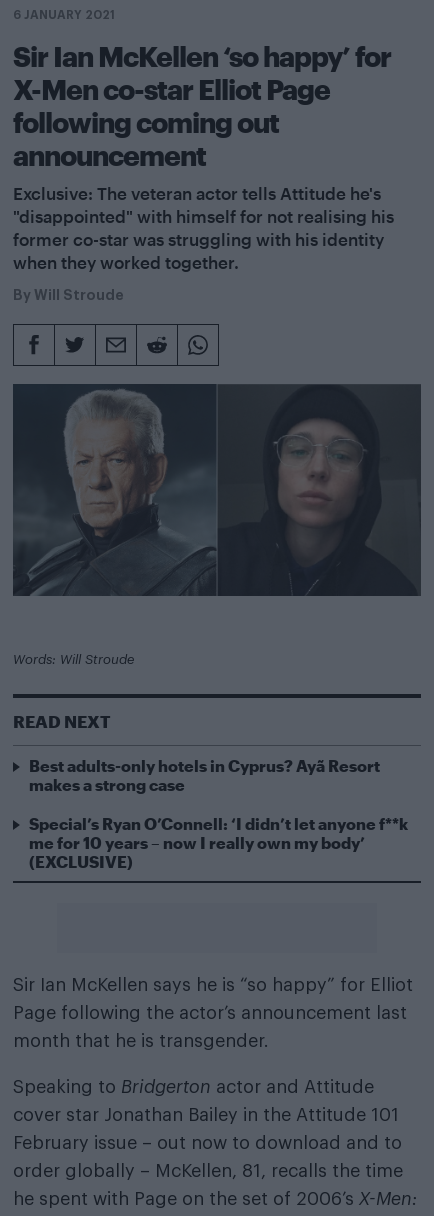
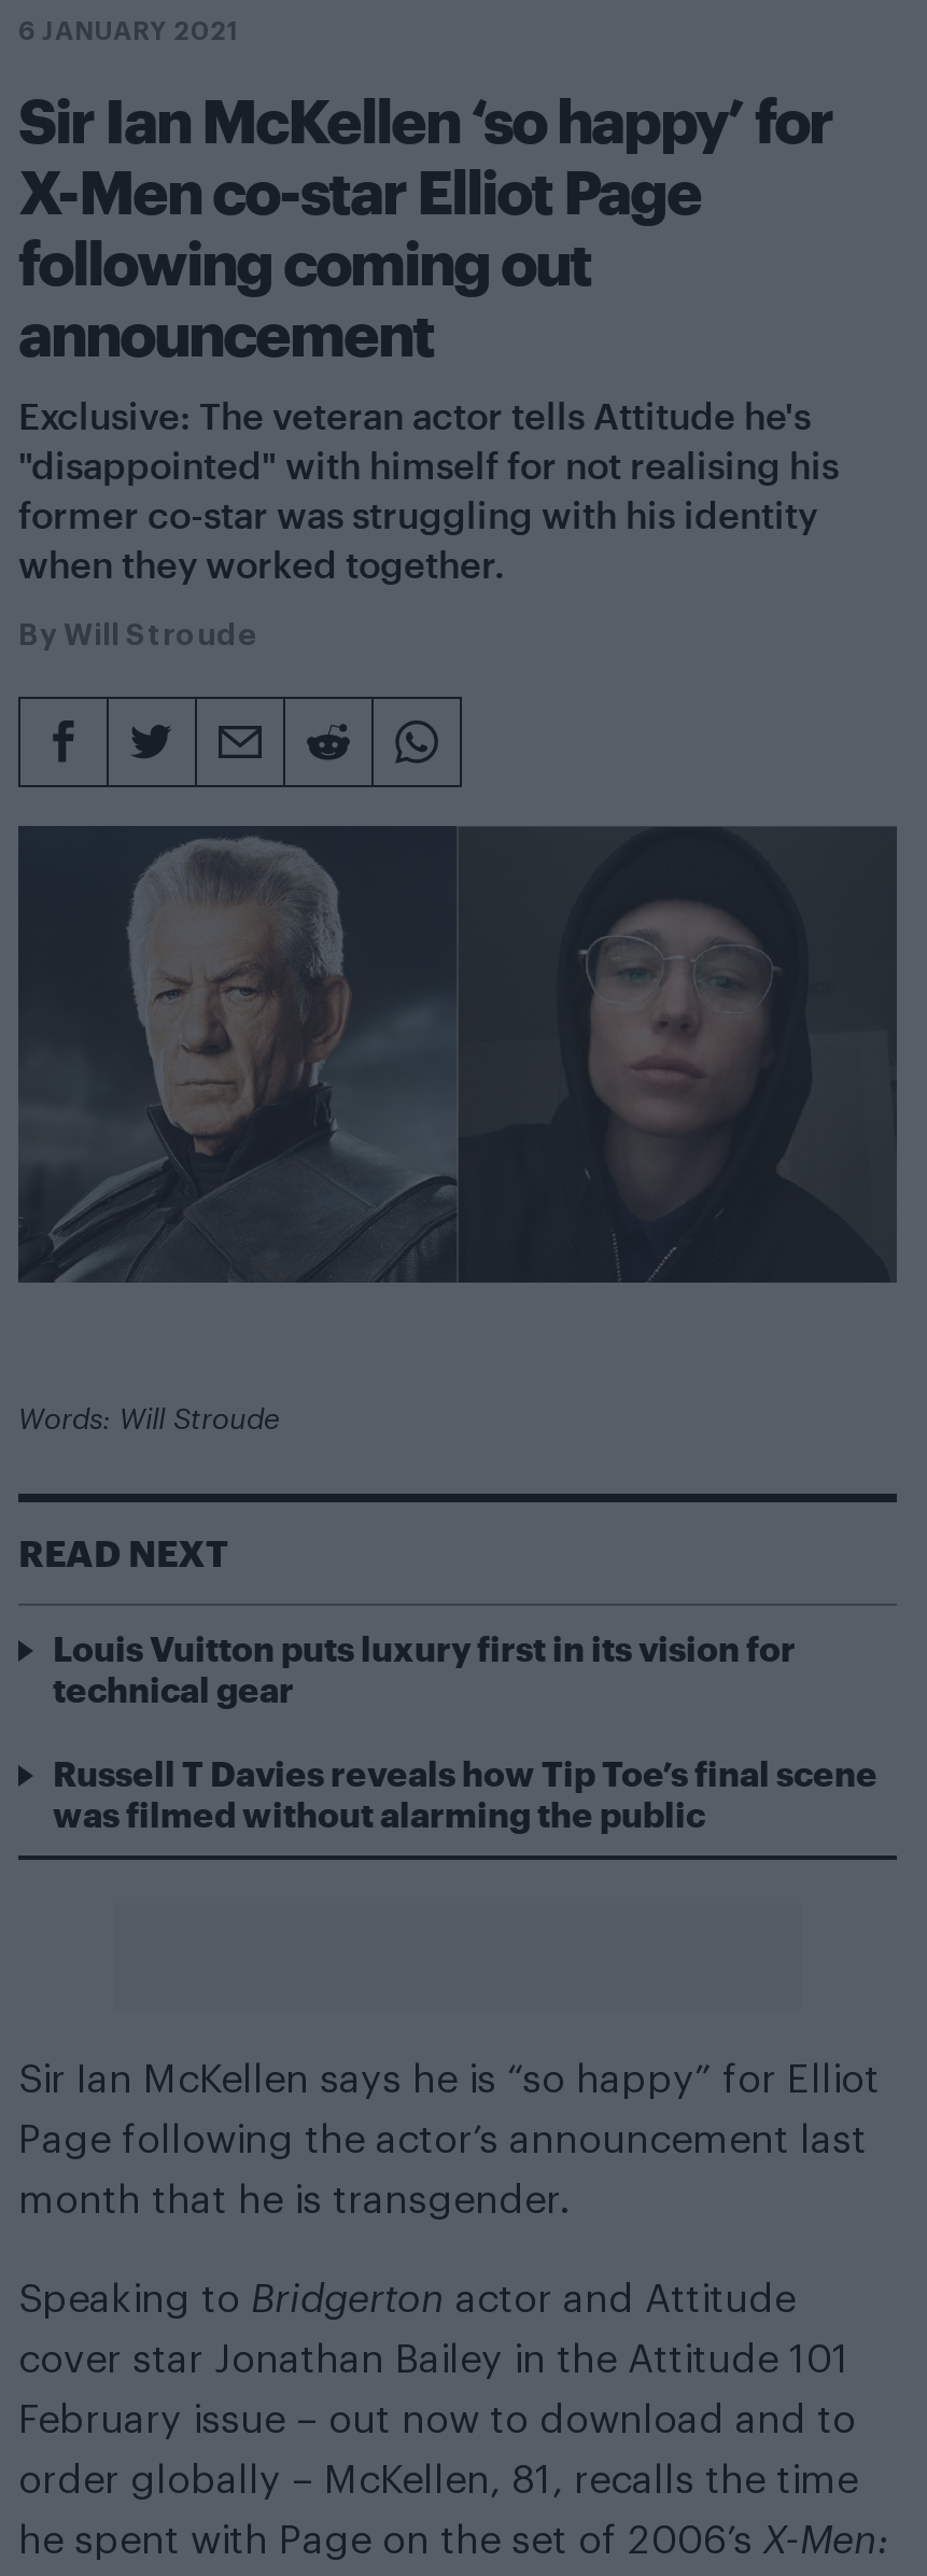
[29,756,380,794] Best adults-only hotels in Cyprus? Ayã Resort | makes a strong case -> [53,1627,796,1709] Louis Vuitton puts luxury first in its vision for | technical gear
[29,814,408,871] Special’s Ryan O’Connell: ‘I didn’t let anyone f**k | me for 10 years – now I really own my body’ | (EXCLUSIVE) -> [53,1752,877,1834] Russell T Davies reveals how Tip Toe’s final scene | was filmed without alarming the public

